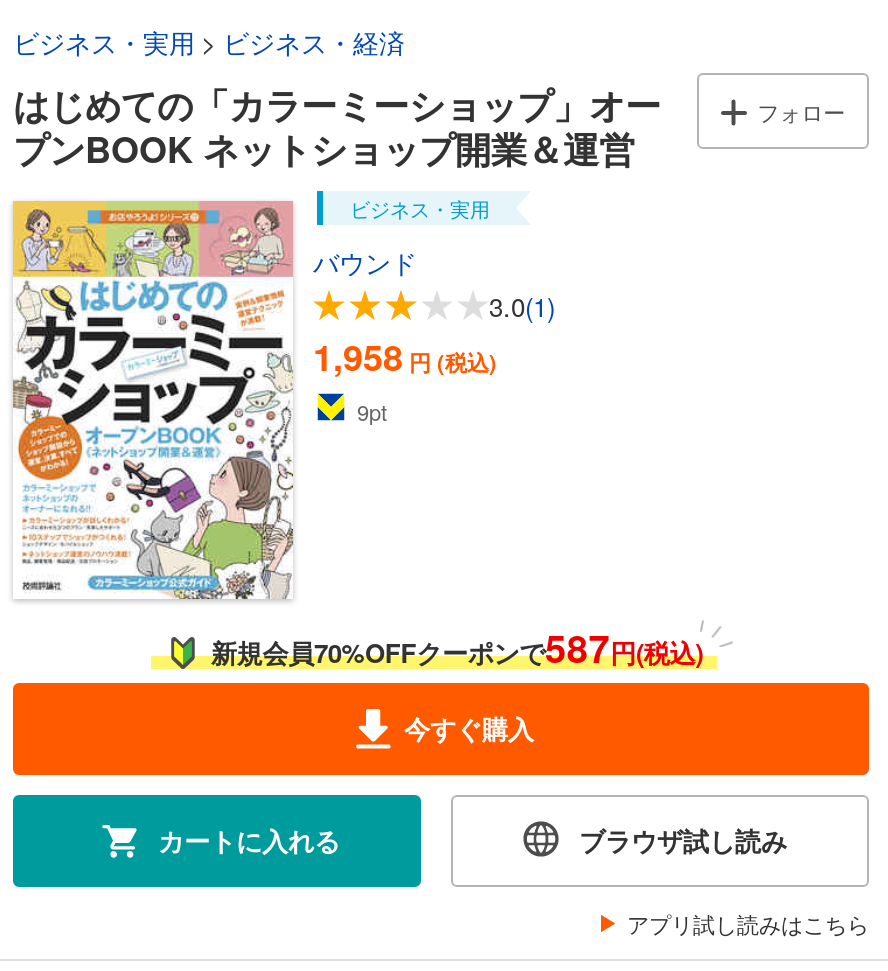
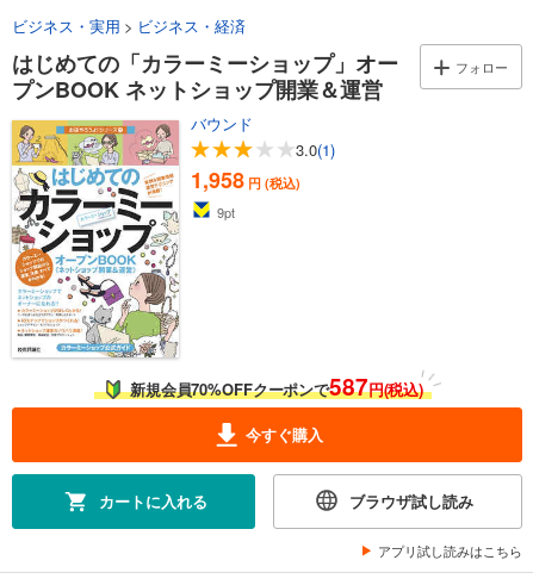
[350,195,490,223] ビジネス・実用 -> none
moved [313,243,555,427] -> [191,112,335,222]: バウンド | 3.0(1) | 1,958円 (税込) | 9pt
[11,269,293,413] [image] -> [11,161,179,213] [image]

